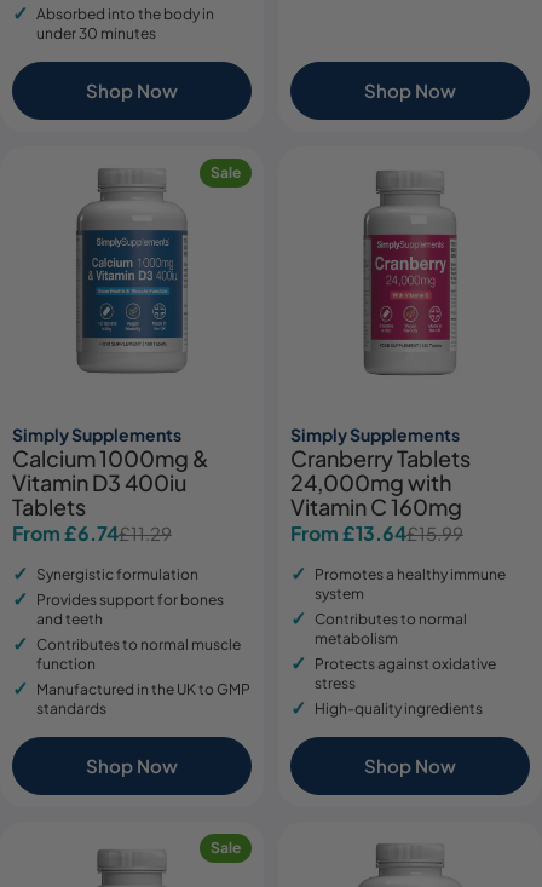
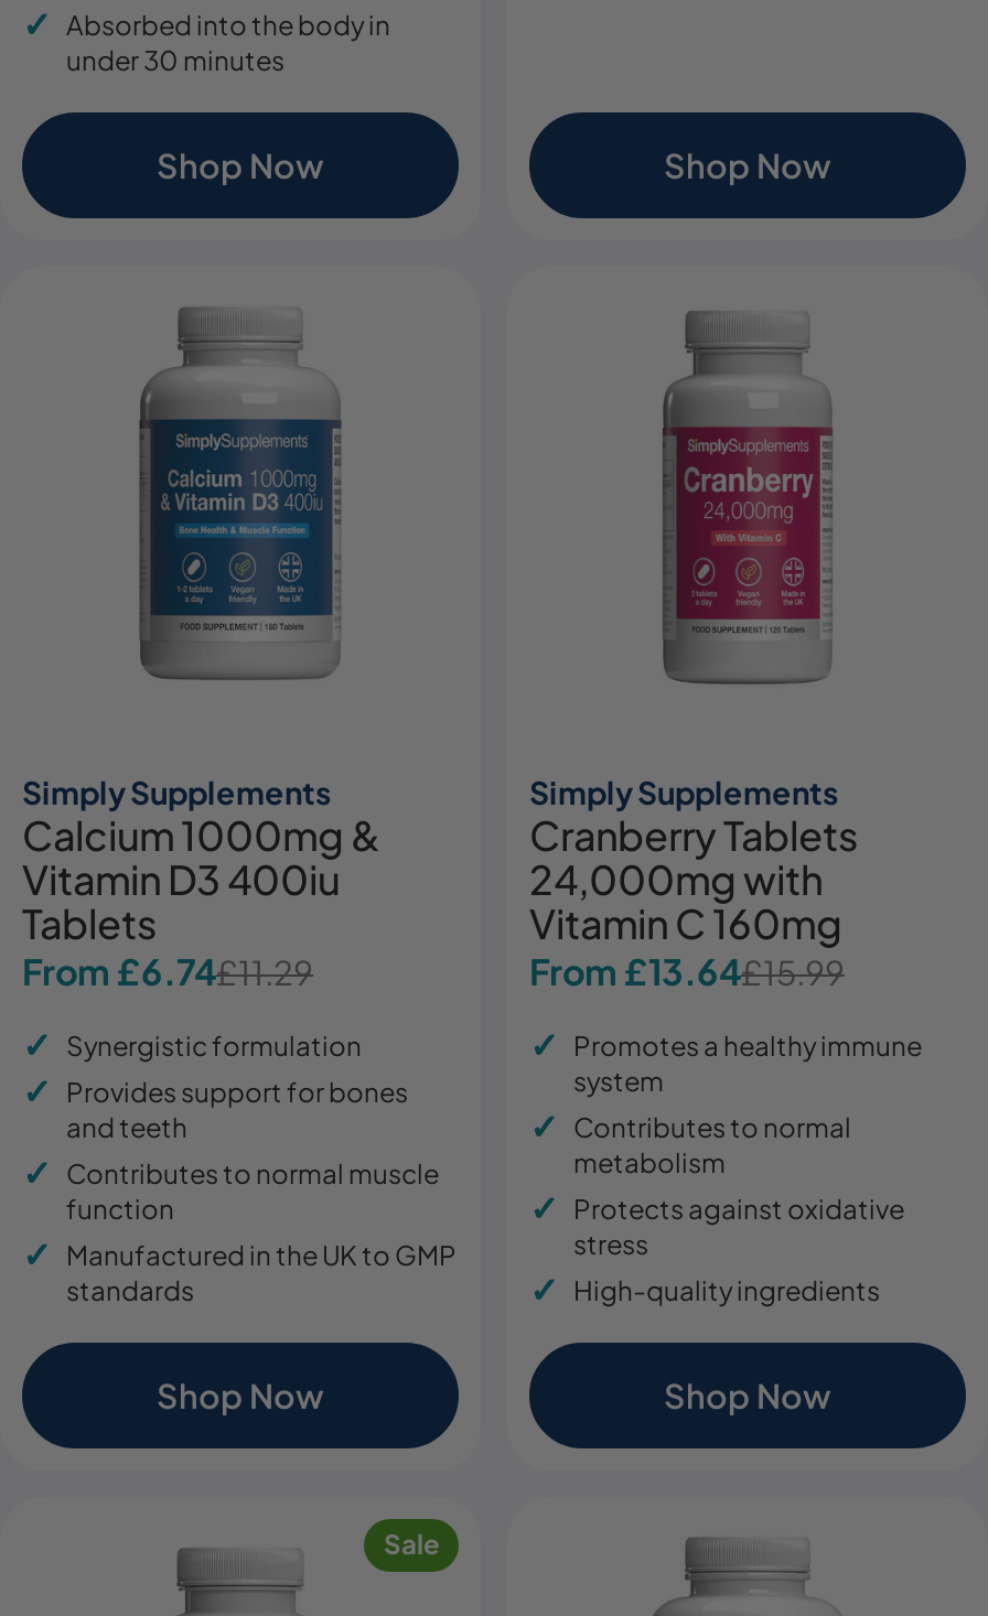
[211,163,241,182] Sale -> none

